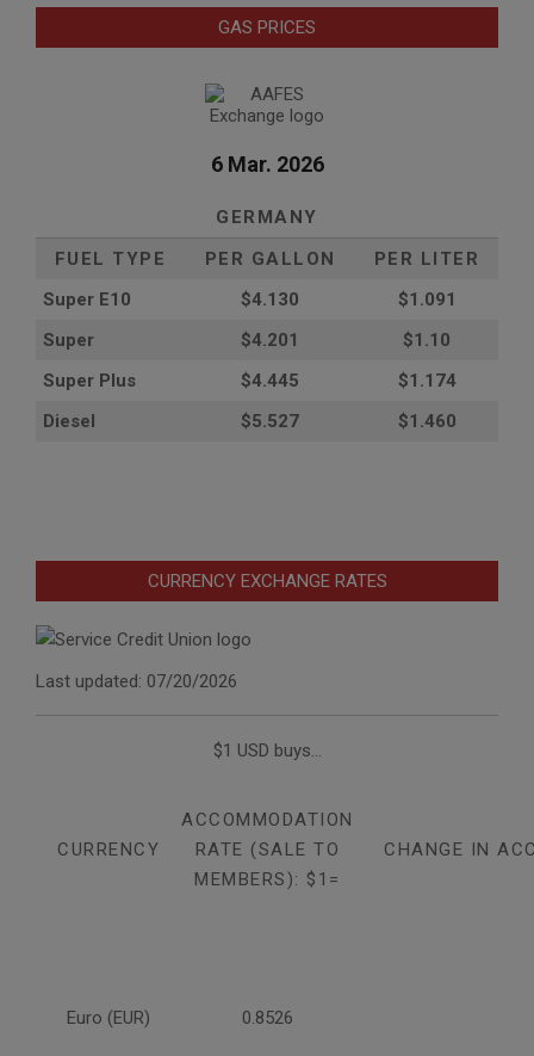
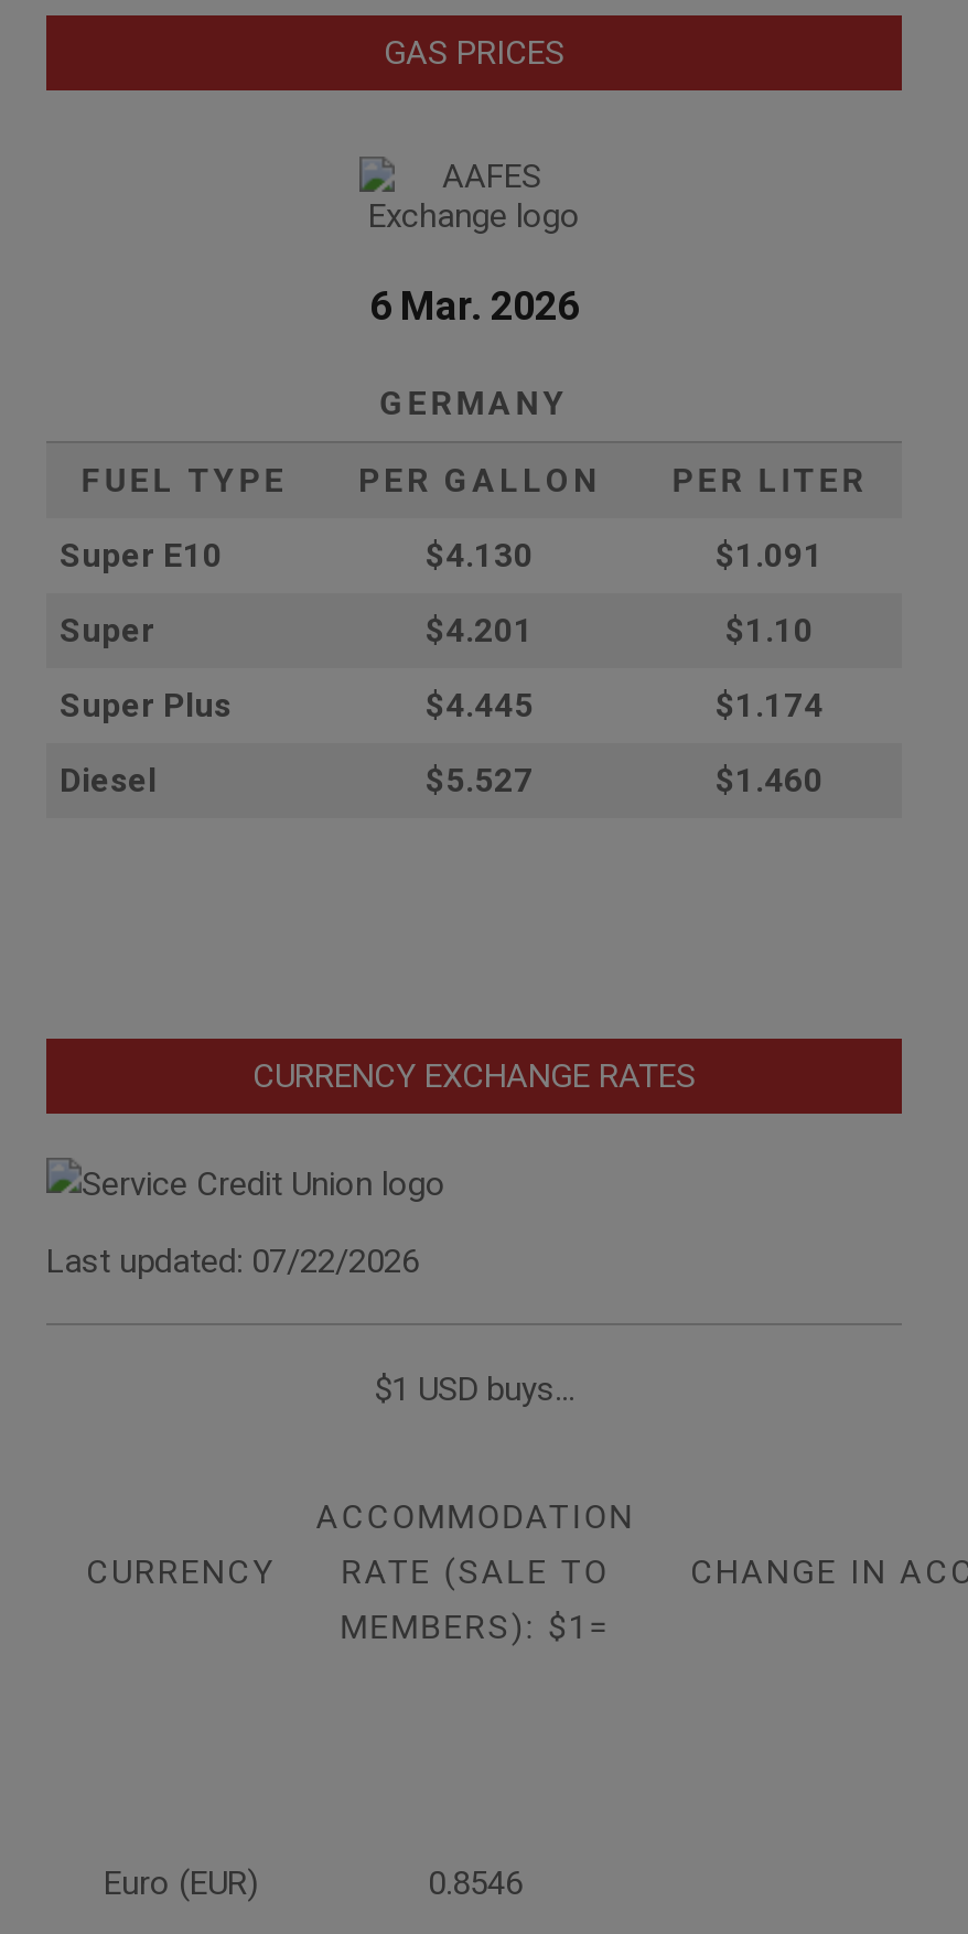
[36,671,237,693] Last updated: 07/20/2026 -> [46,1242,419,1282] Last updated: 07/22/2026
[242,1008,293,1029] 0.8526 -> [428,1864,523,1904] 0.8546

